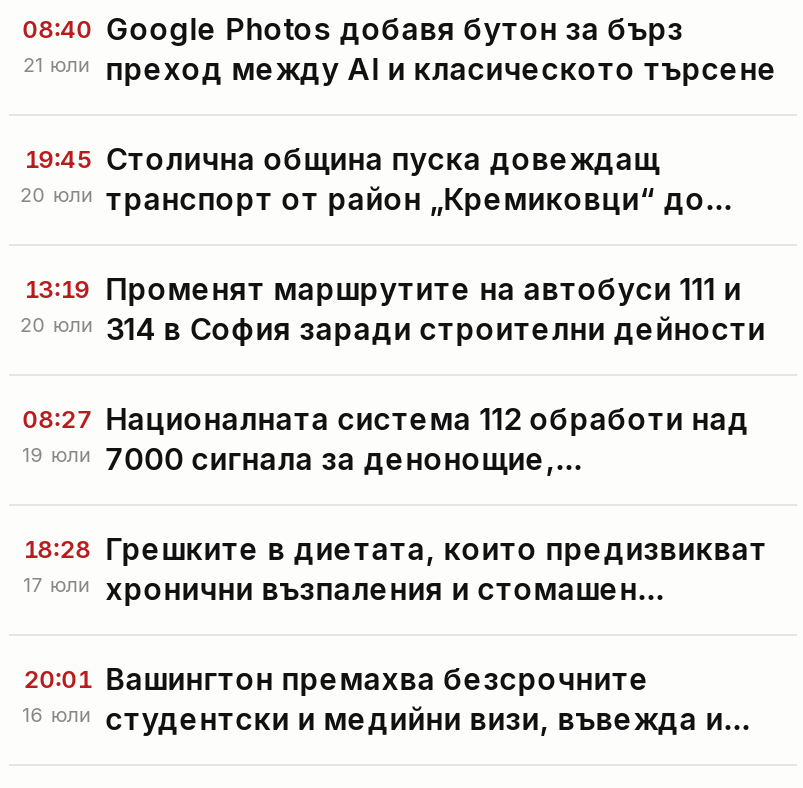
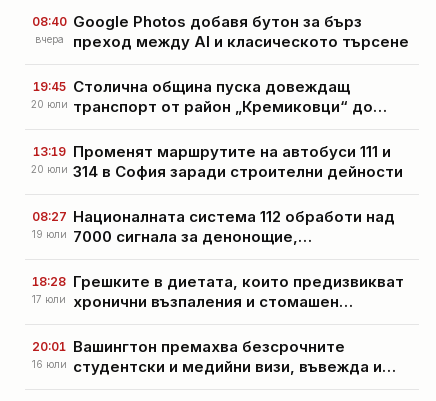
[23,52,91,76] 21 юли -> [35,33,64,45] вчера

